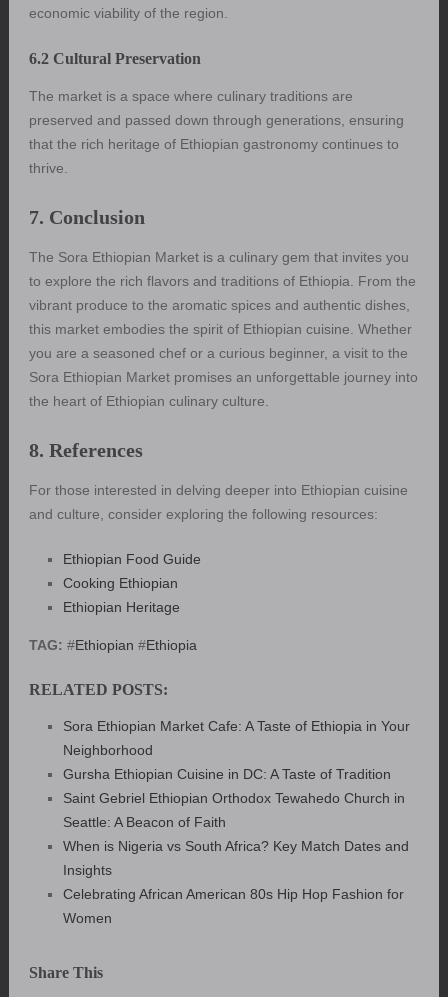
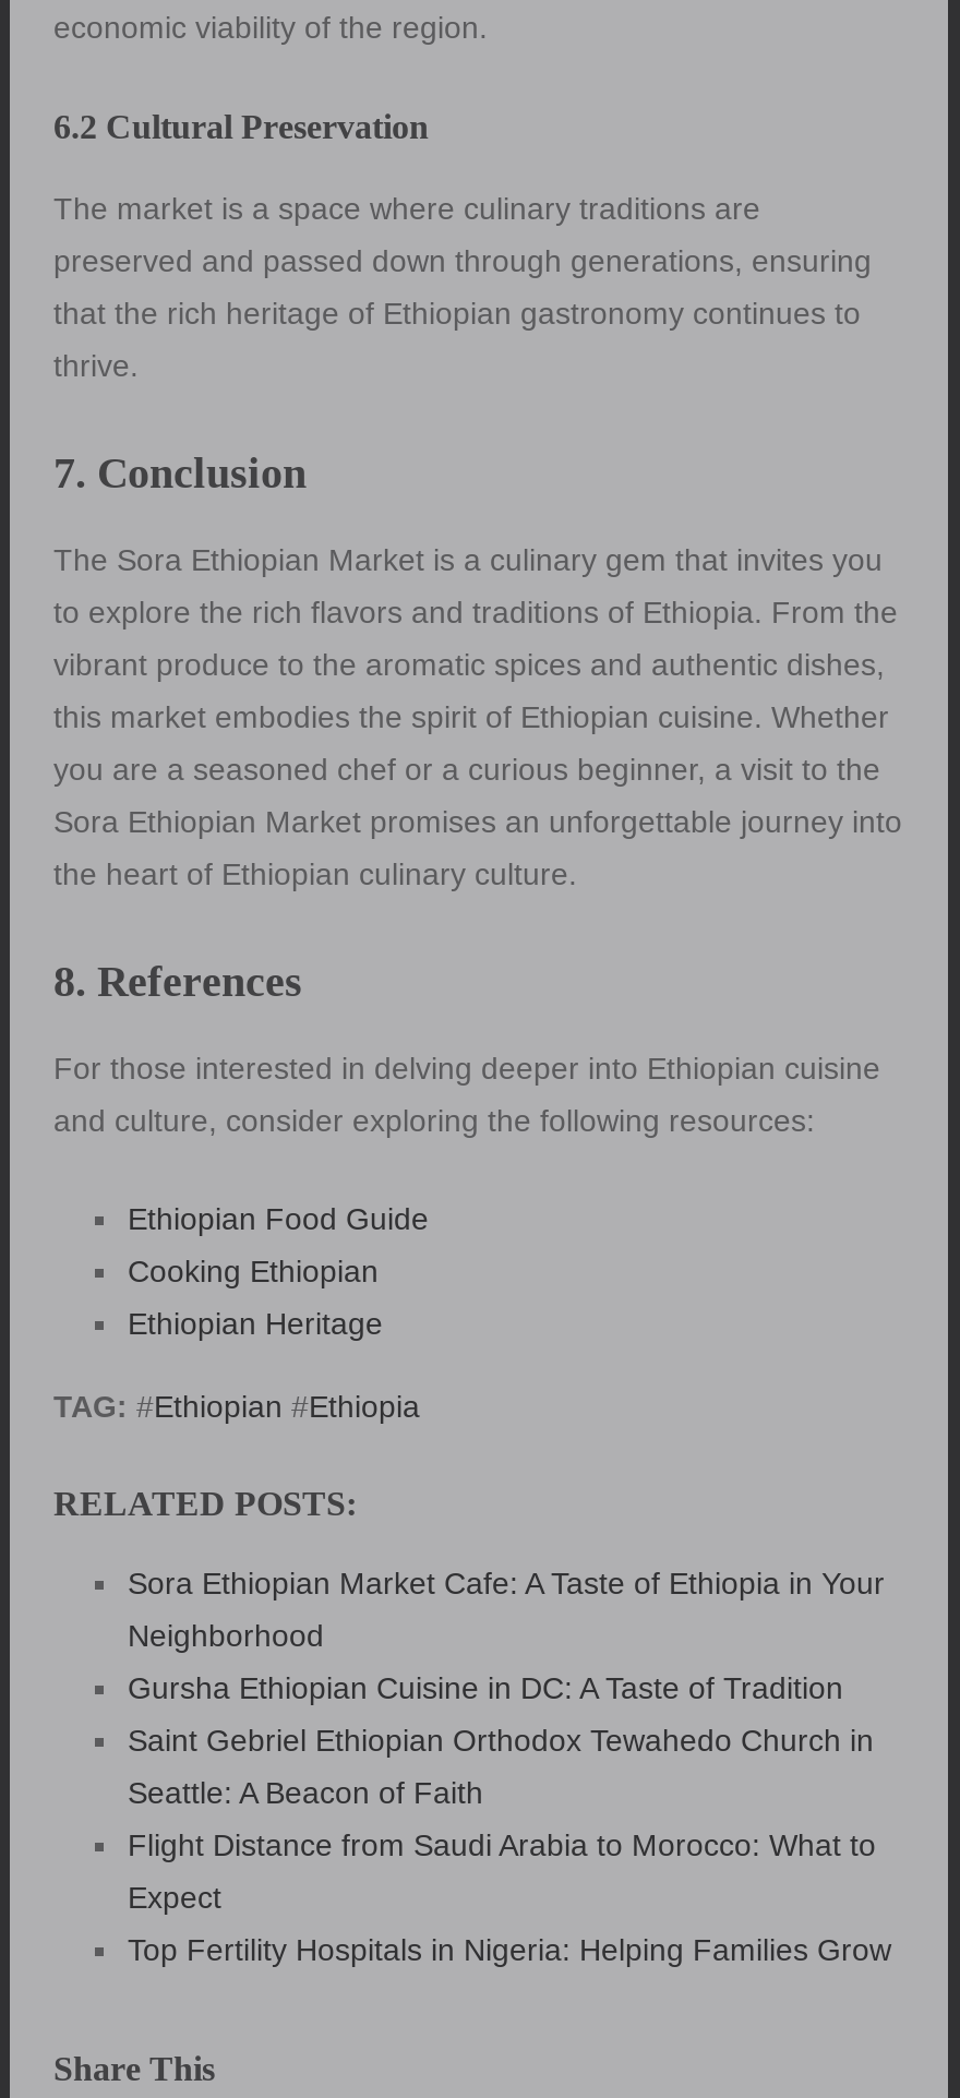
[63,838,409,926] When is Nigeria vs South Africa? Key Match Dates and | Insights | Celebrating African American 80s Hip Hop Fashion for | Women -> [128,1827,891,1967] Flight Distance from Saudi Arabia to Morocco: What to | Expect | Top Fertility Hospitals in Nigeria: Helping Families Grow

